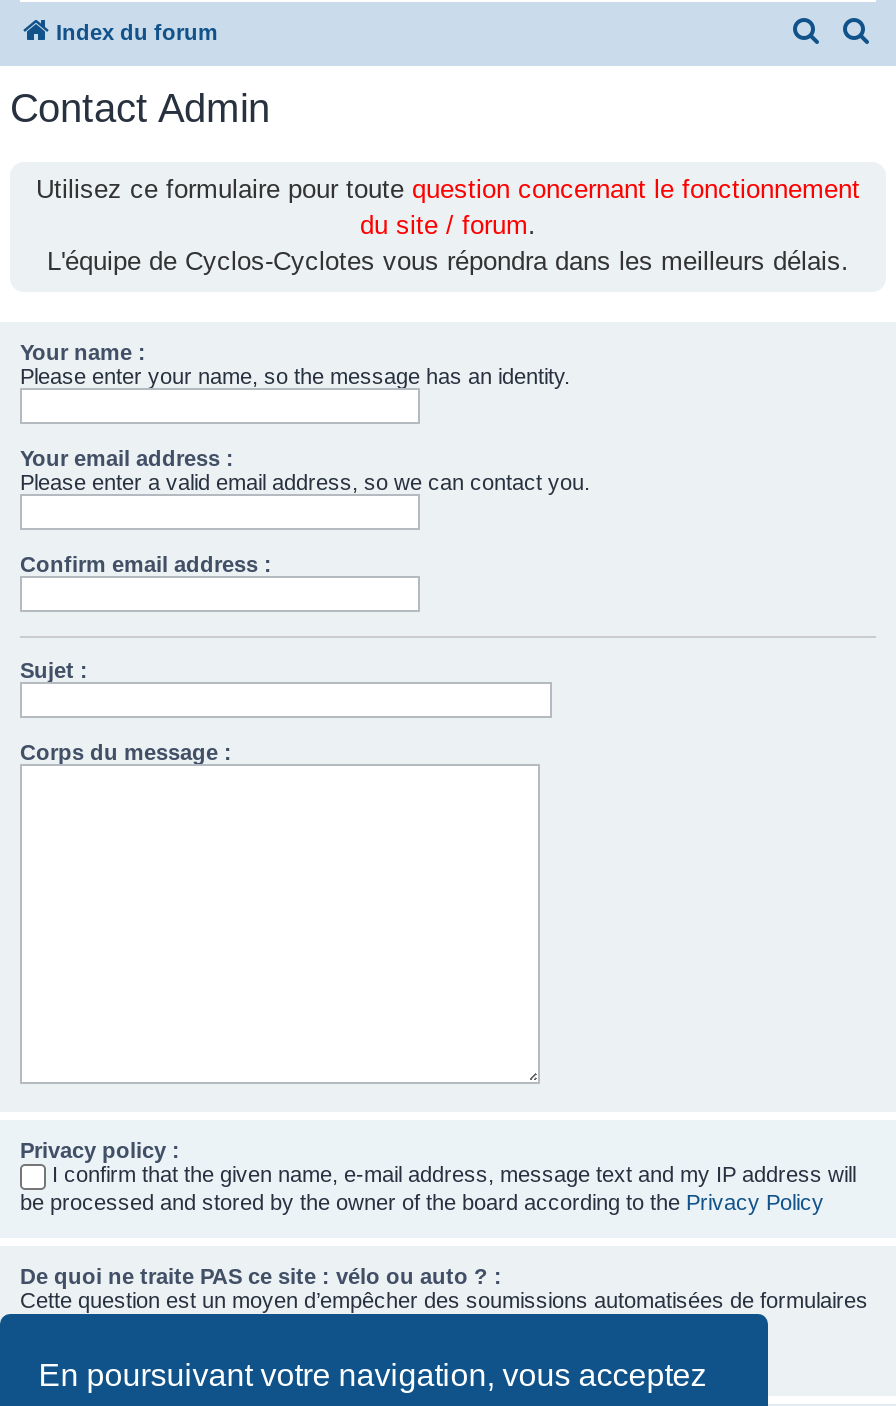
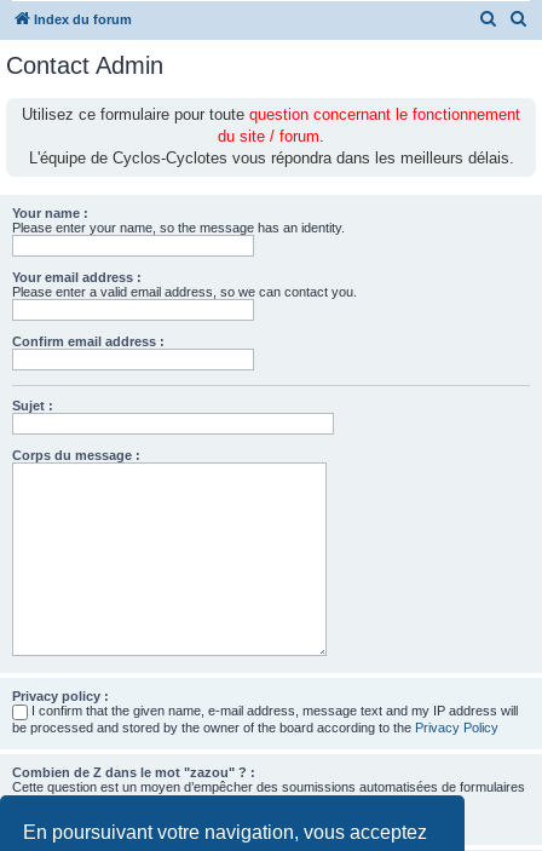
[20,1263,502,1287] De quoi ne traite PAS ce site : vélo ou auto ? : -> [12,765,255,779] Combien de Z dans le mot "zazou" ? :

